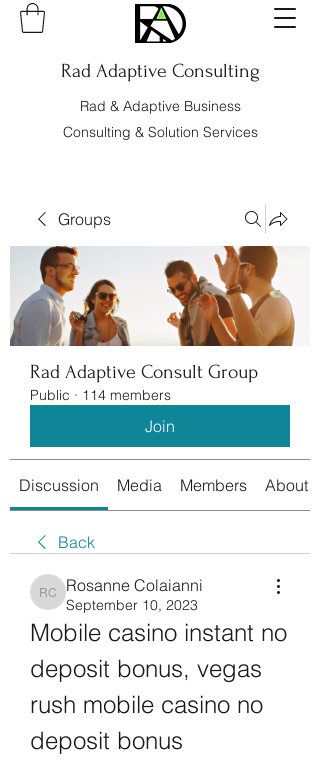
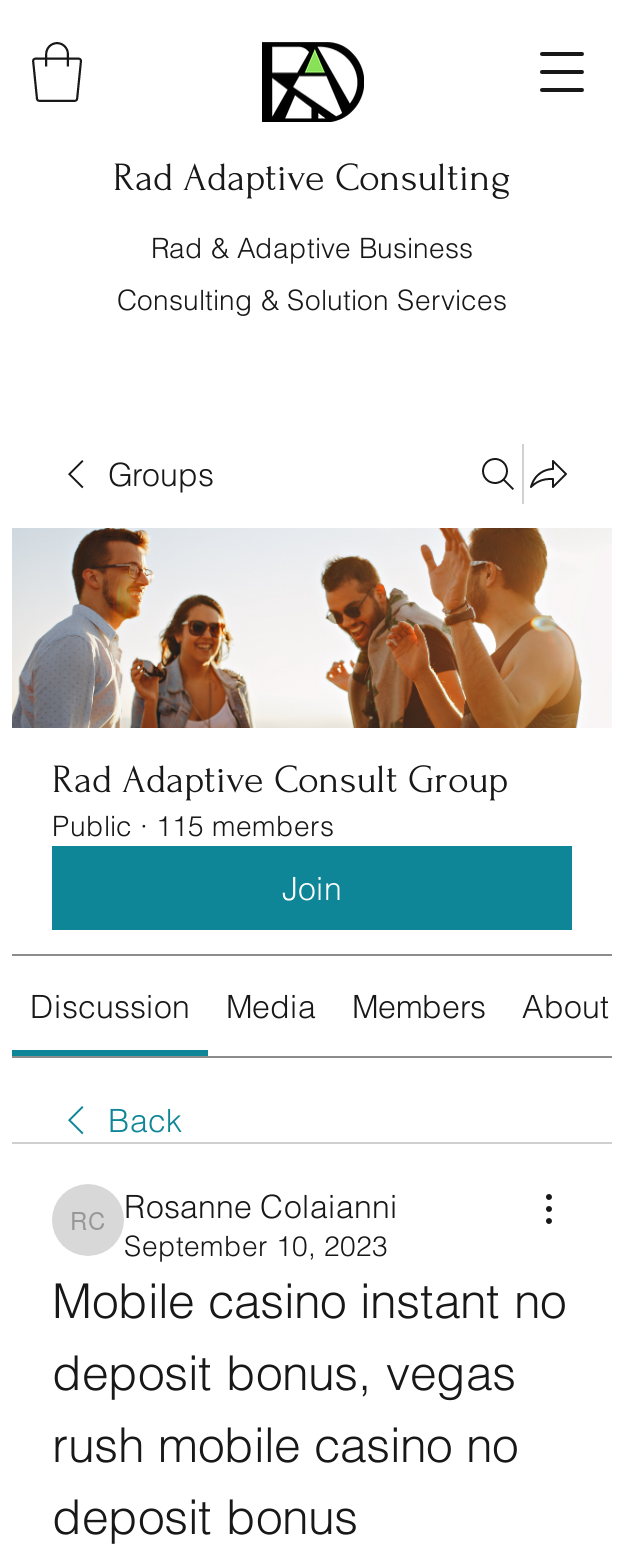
[30,386,171,404] Public · 114 members -> [52,808,334,844] Public · 115 members

